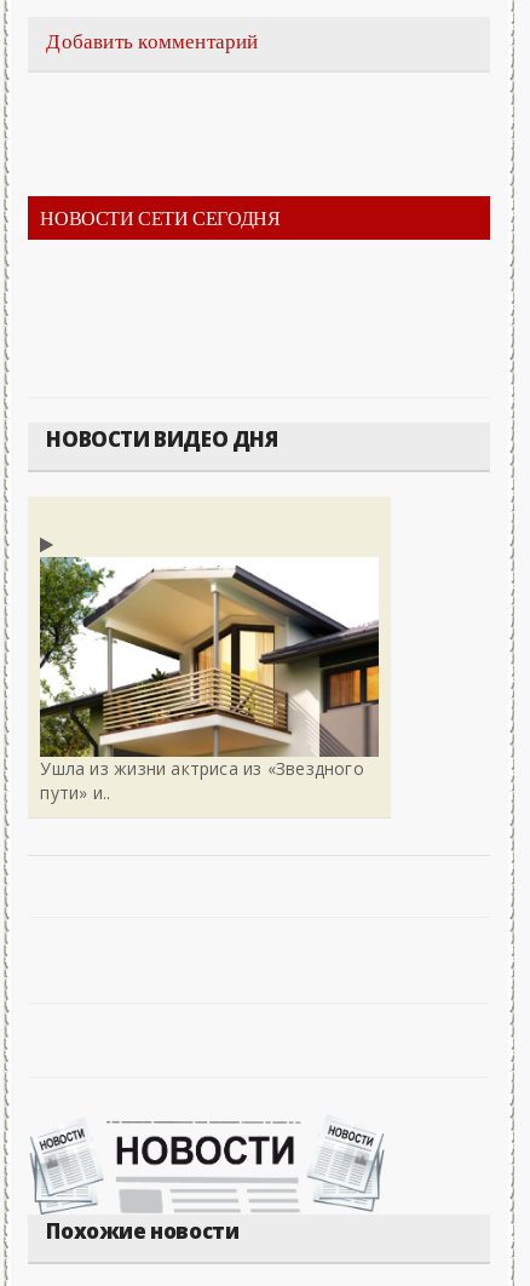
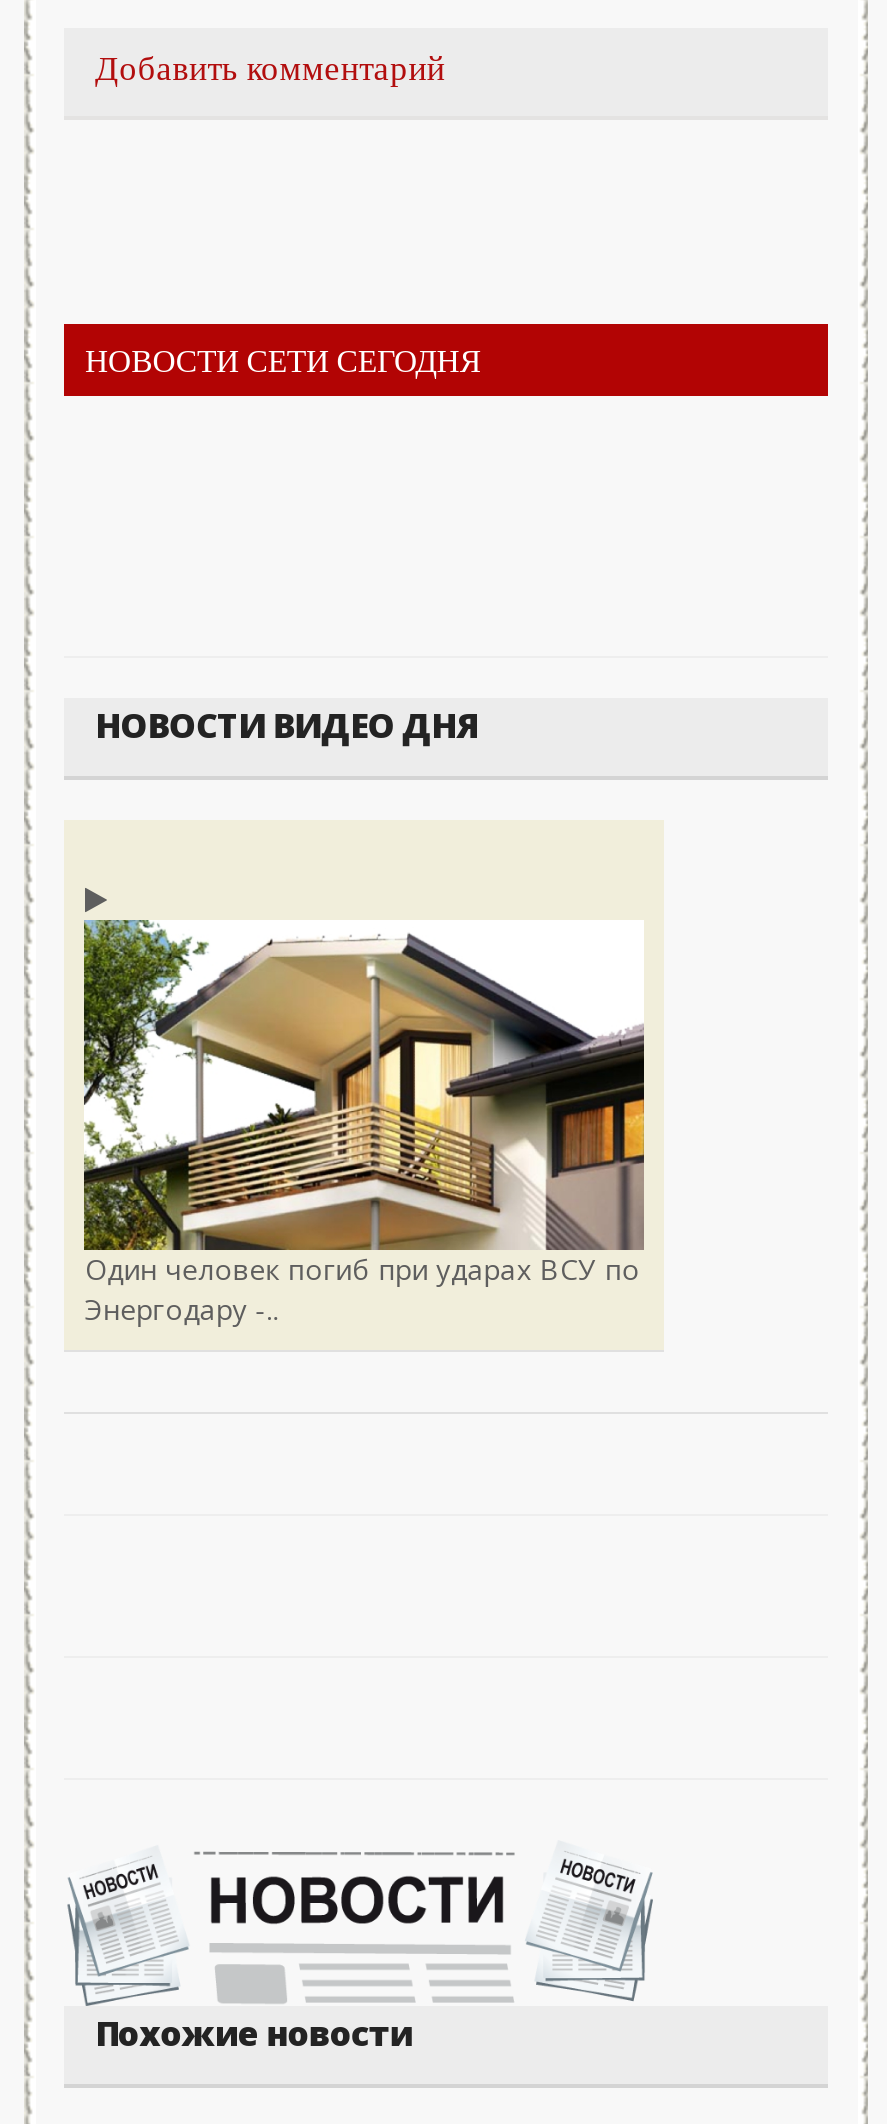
[40,756,364,804] Ушла из жизни актриса из «Звездного | пути» и.. -> [85,1249,640,1327] Один человек погиб при ударах ВСУ по | Энергодару -..

